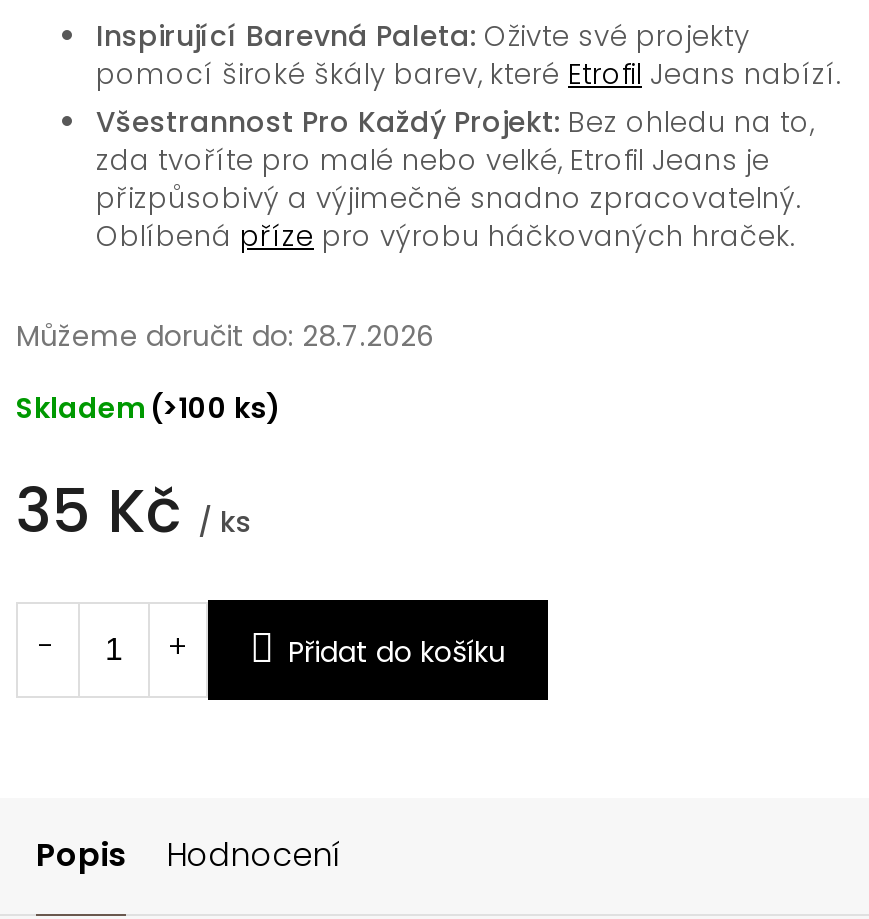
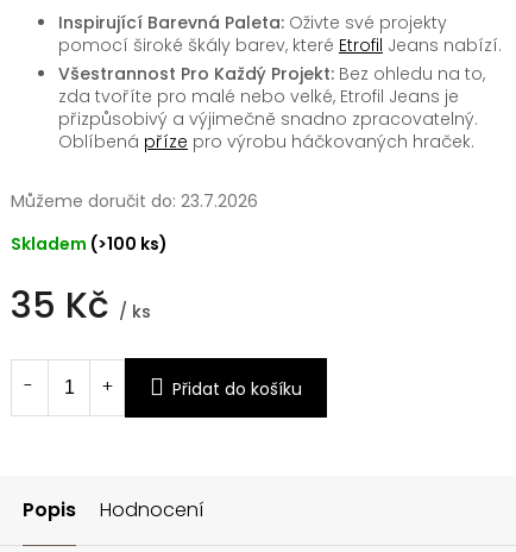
[16,316,434,356] Můžeme doručit do: 28.7.2026 -> [11,189,258,213] Můžeme doručit do: 23.7.2026

